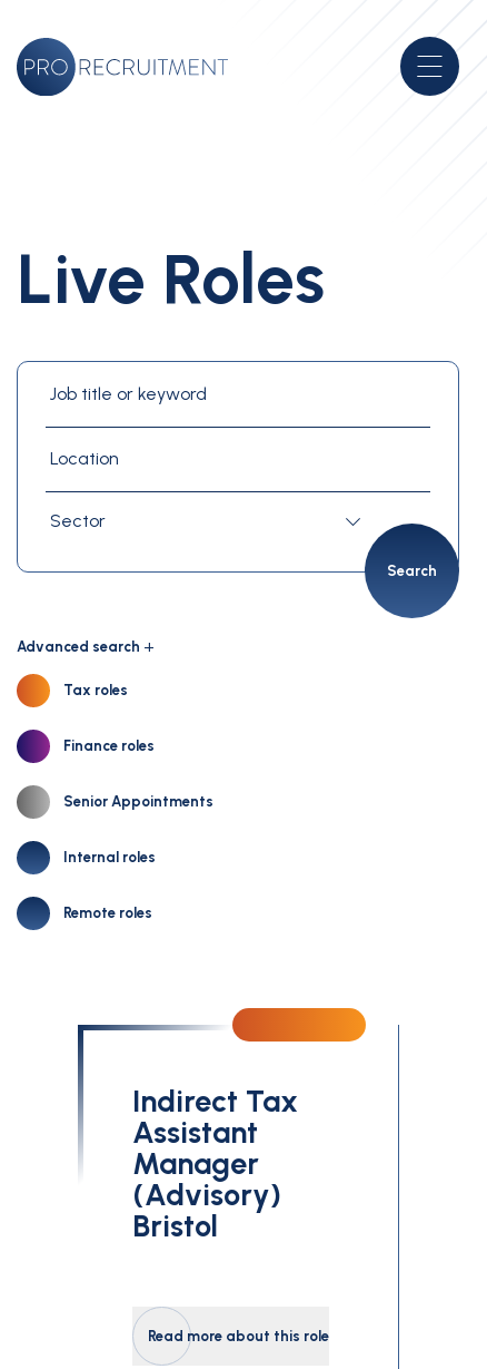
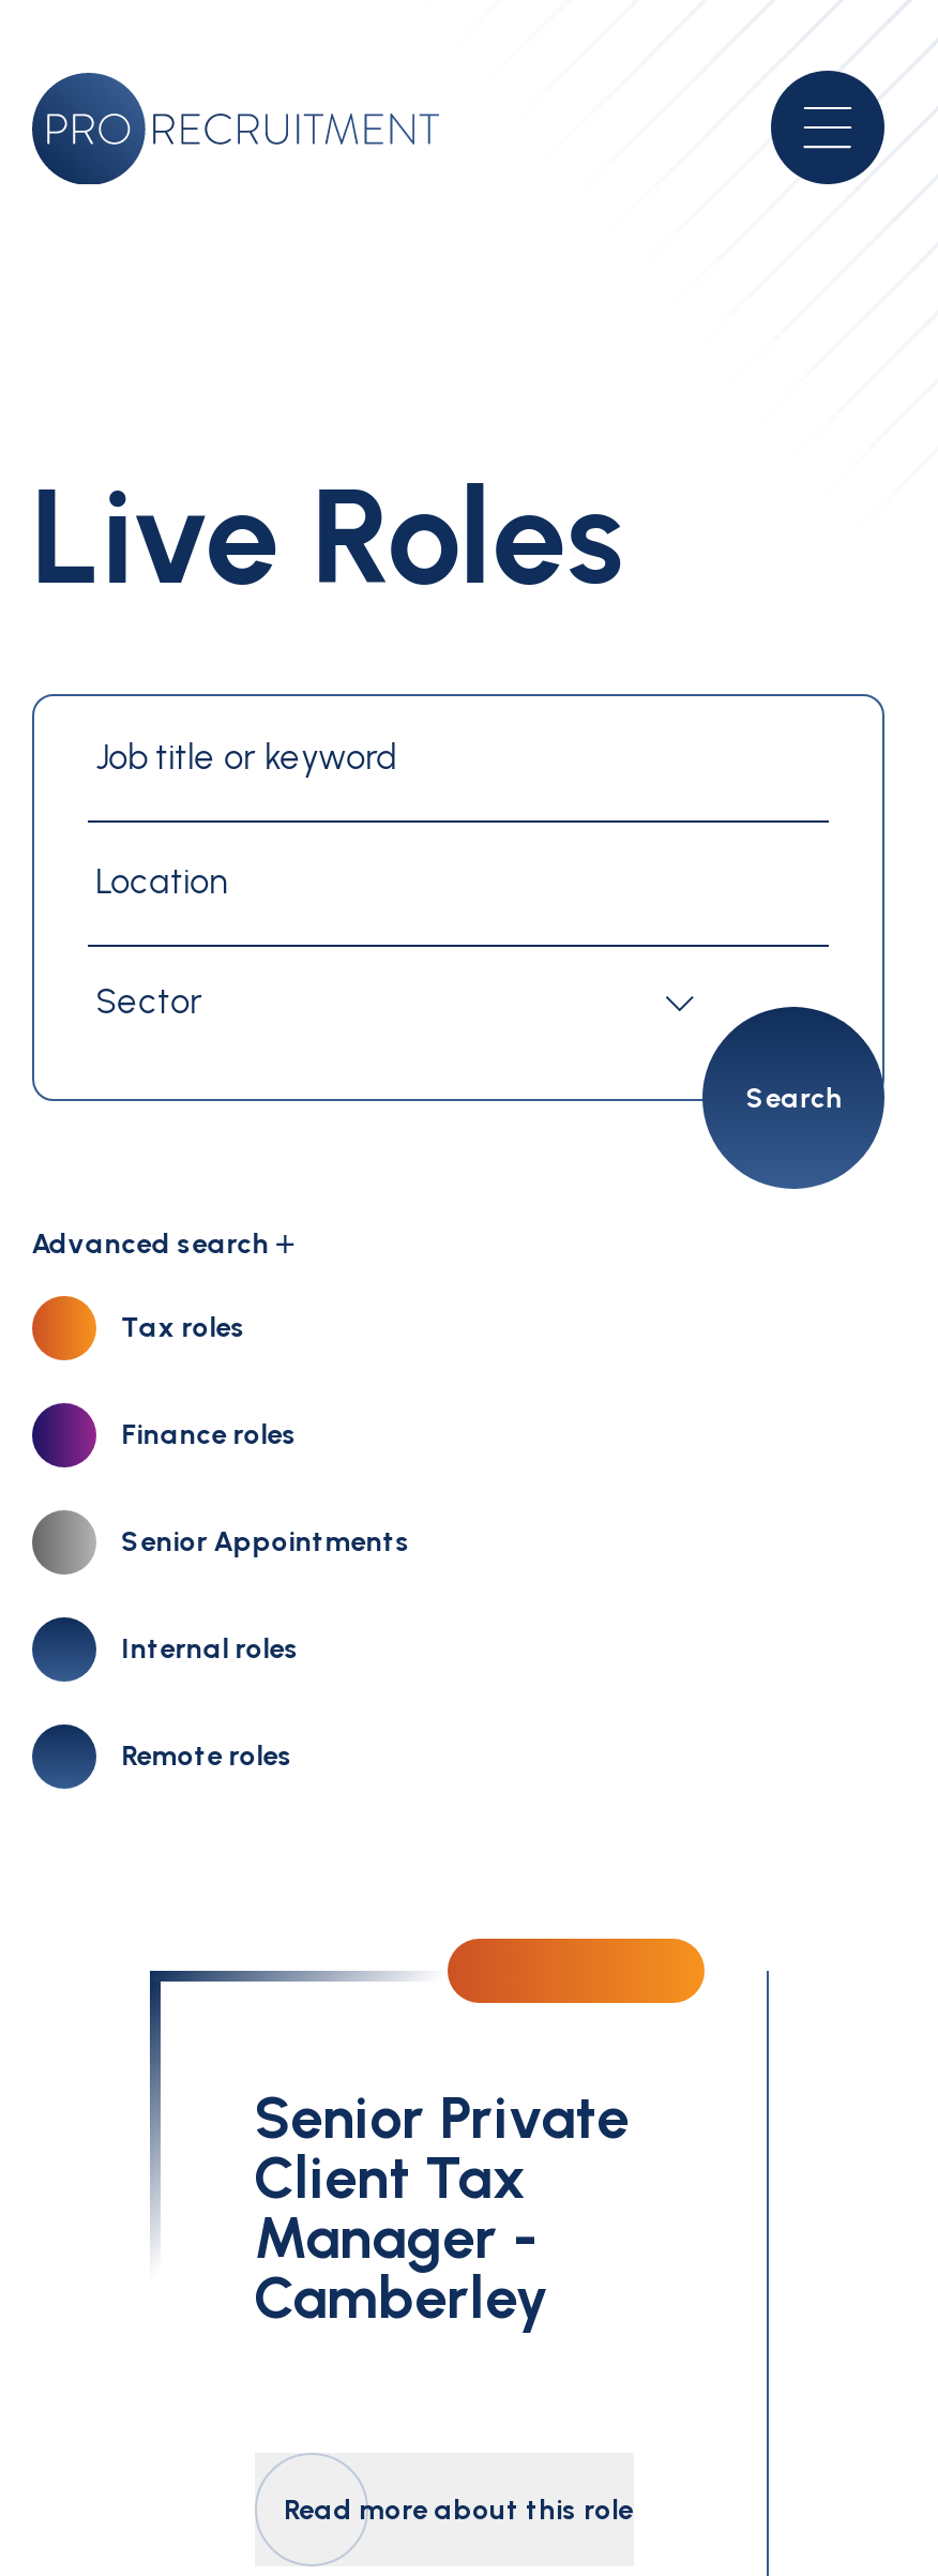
[132,1083,297,1244] Indirect Tax | Assistant | Manager | (Advisory) | Bristol -> [254,2082,629,2333] Senior Private | Client Tax | Manager - | Camberley

